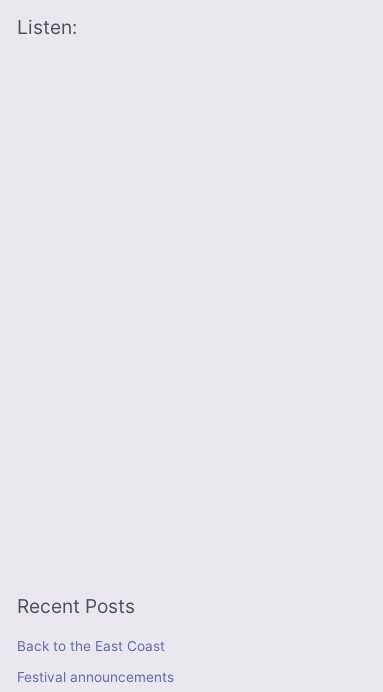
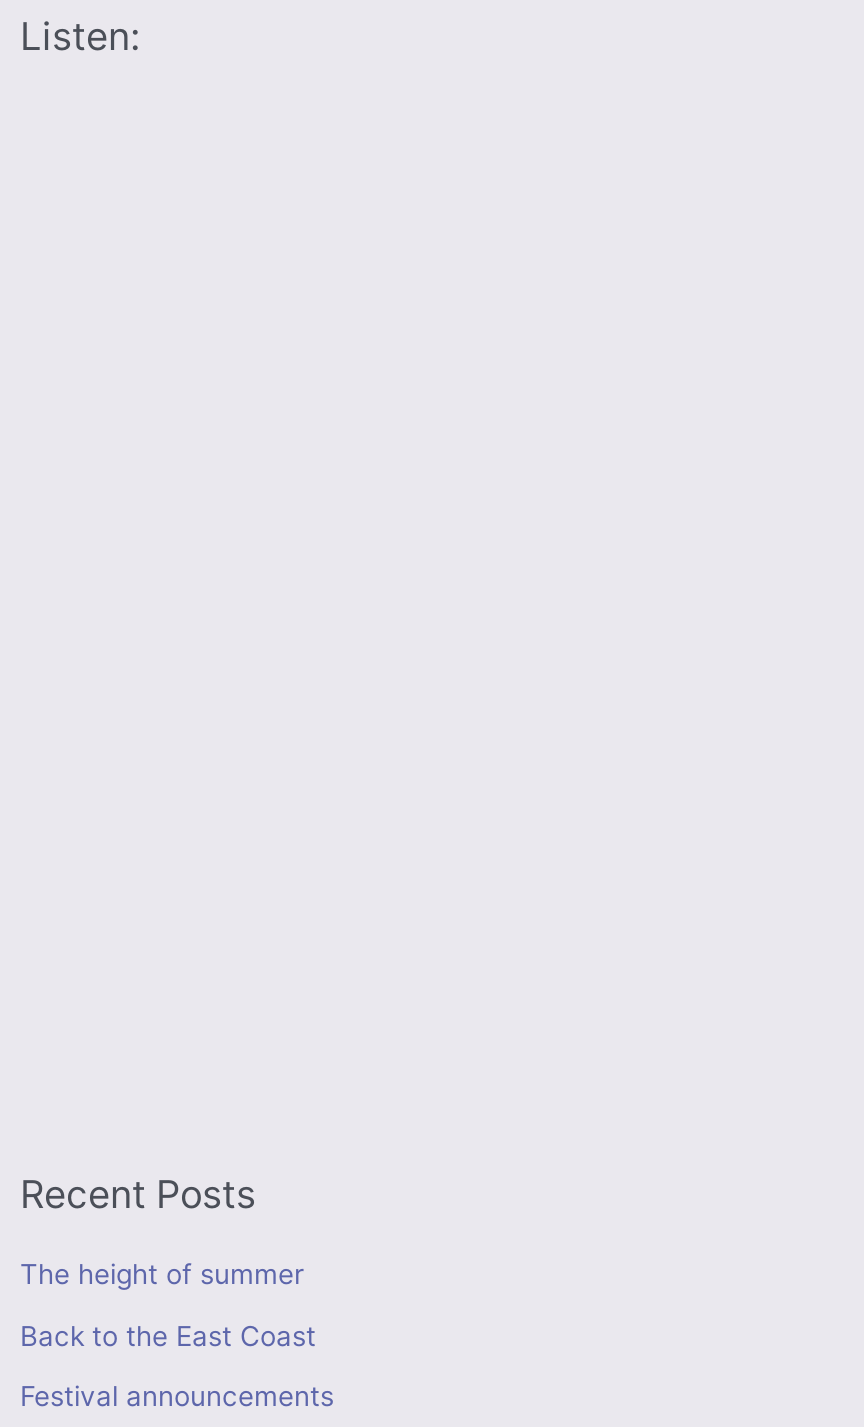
none -> [20,1259,304,1291] The height of summer

